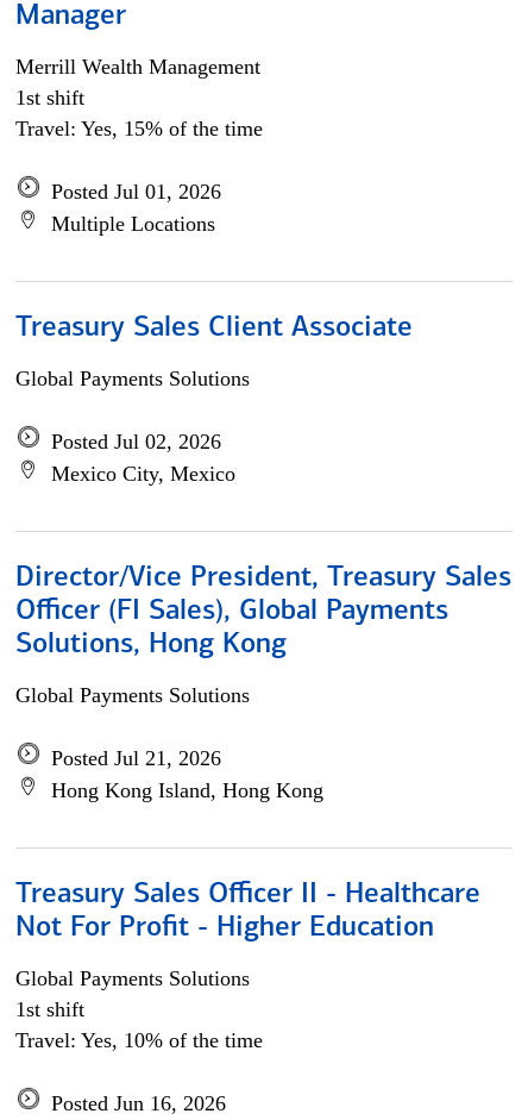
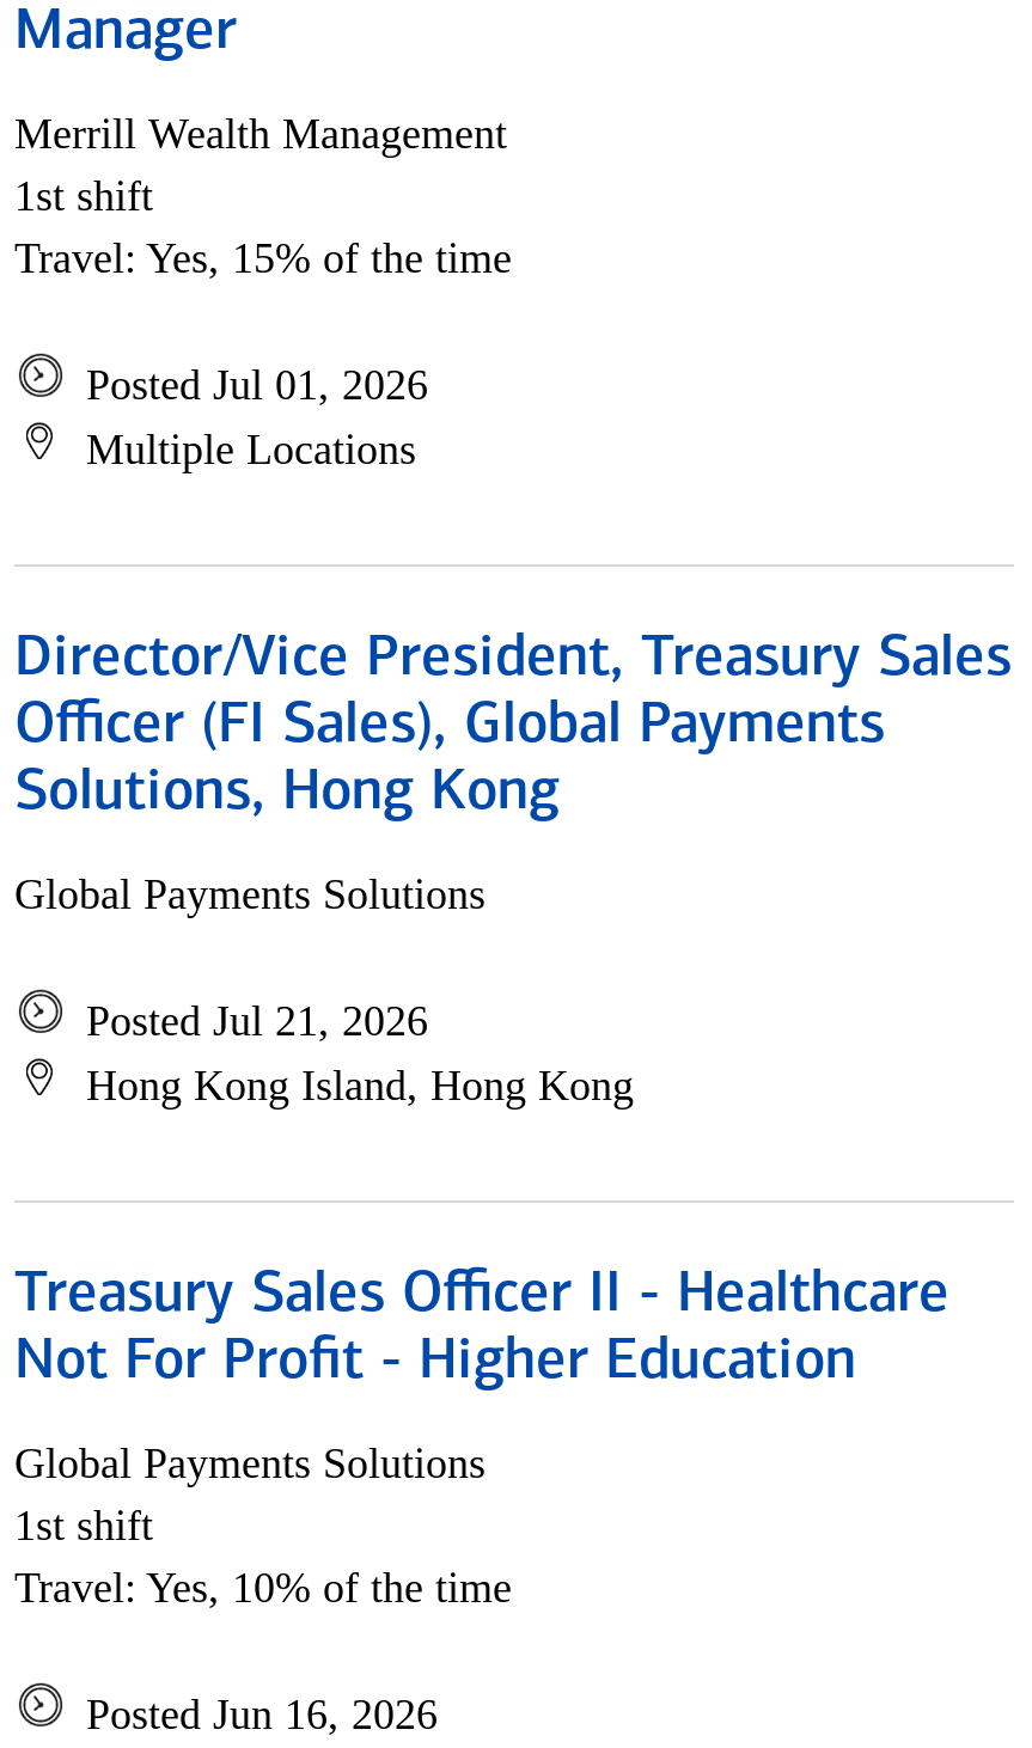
[15,314,413,486] Treasury Sales Client Associate | Global Payments Solutions | Posted Jul 02, 2026 | Mexico City, Mexico -> none

